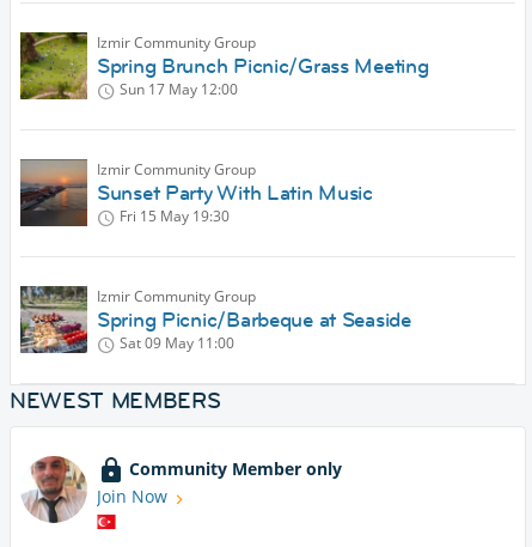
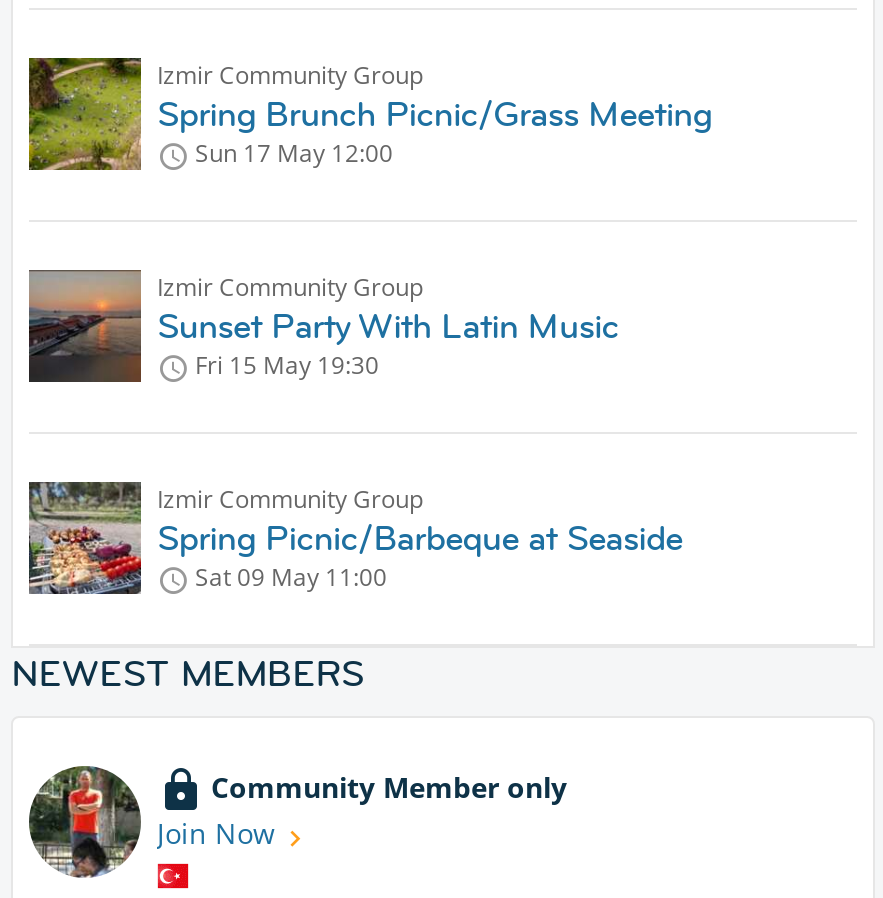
[20,456,86,524] [image] -> [27,766,141,878] [image]

